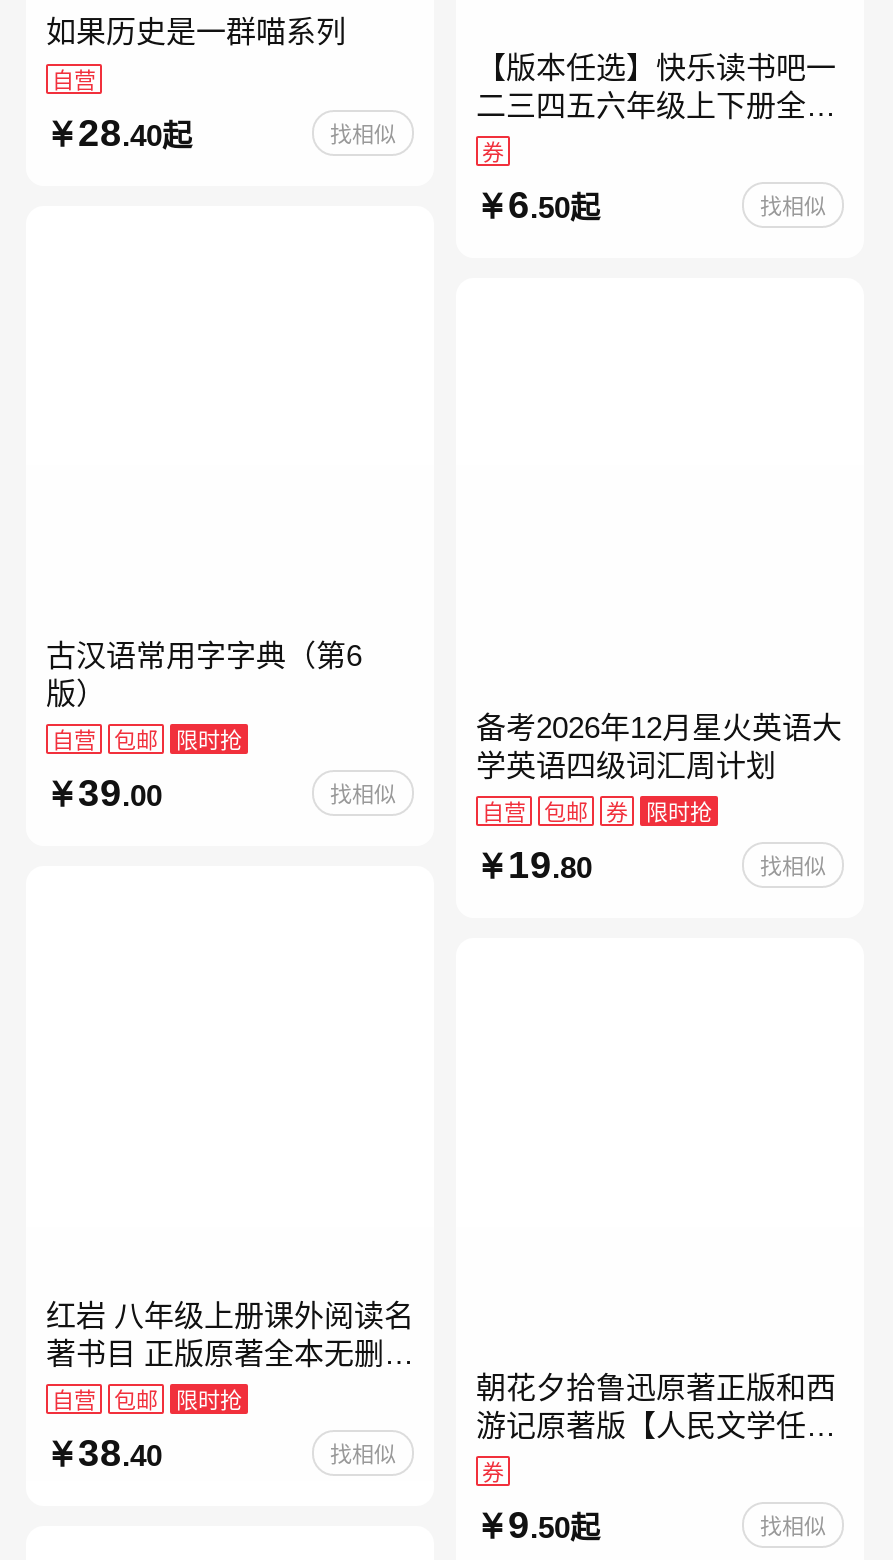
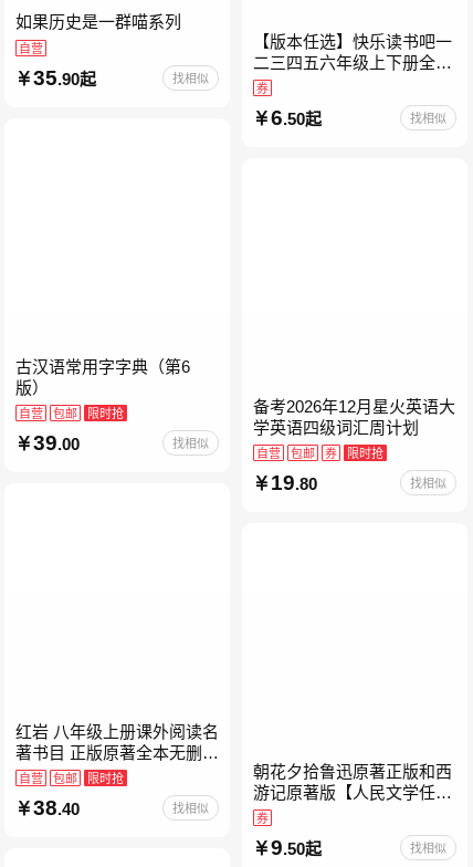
[78,112,192,150] 28.40起 -> [33,66,96,87] 35.90起

